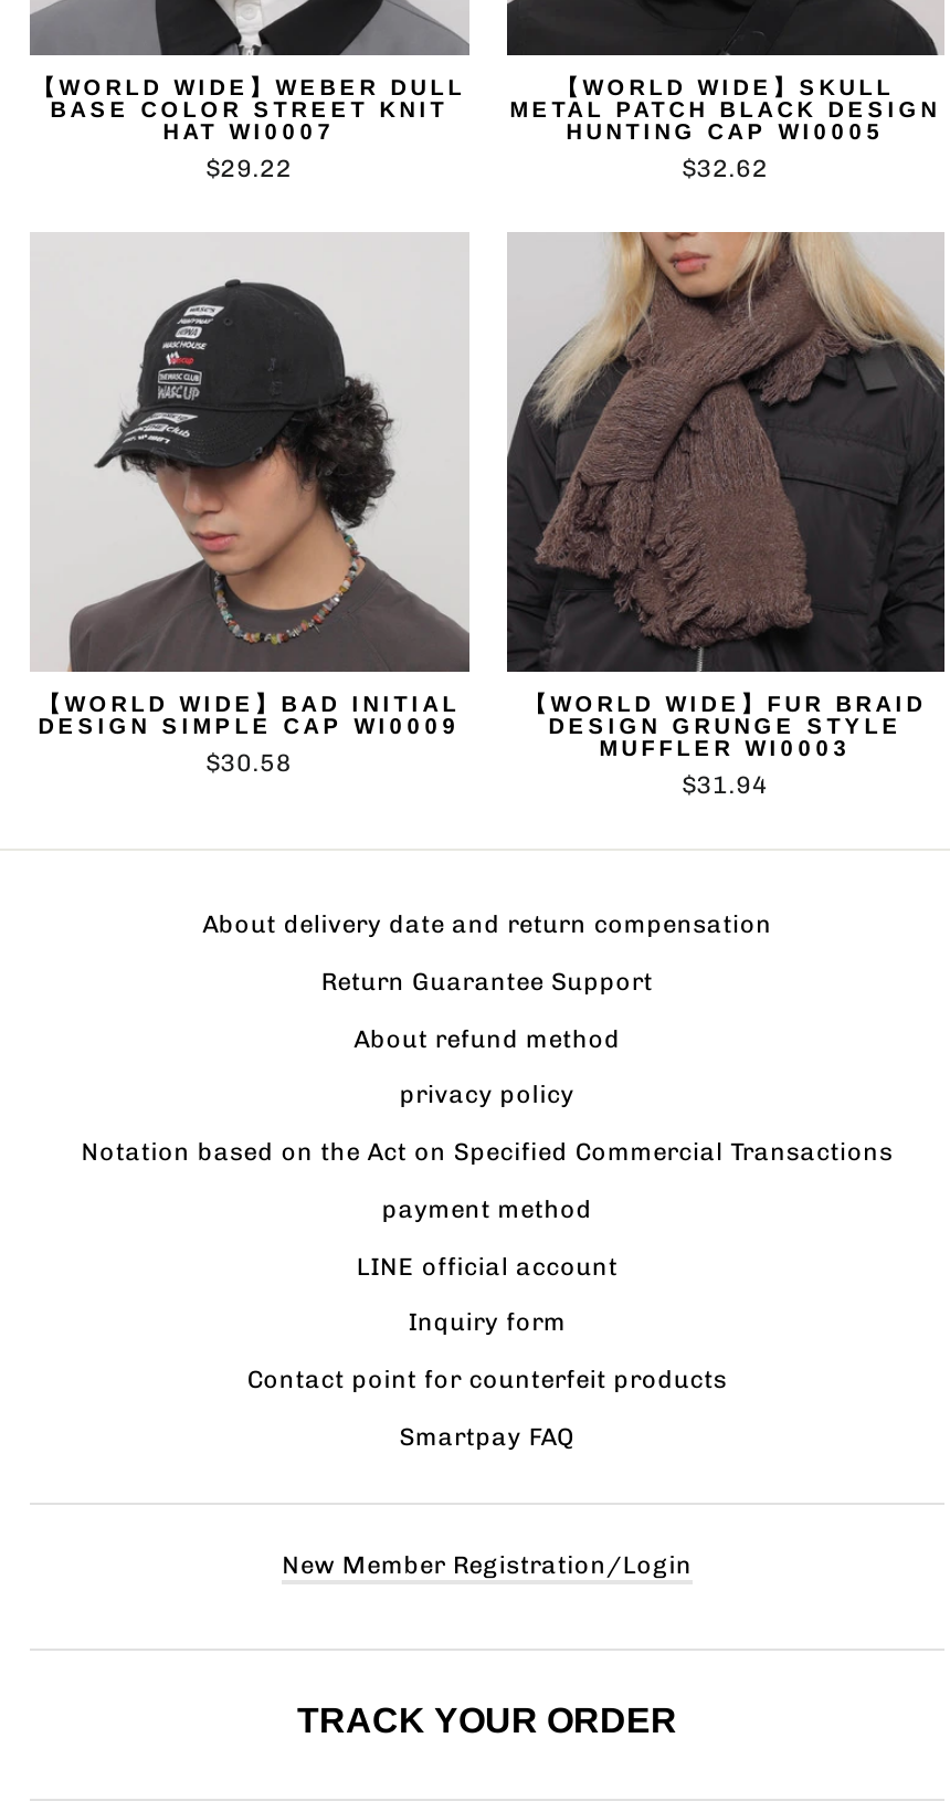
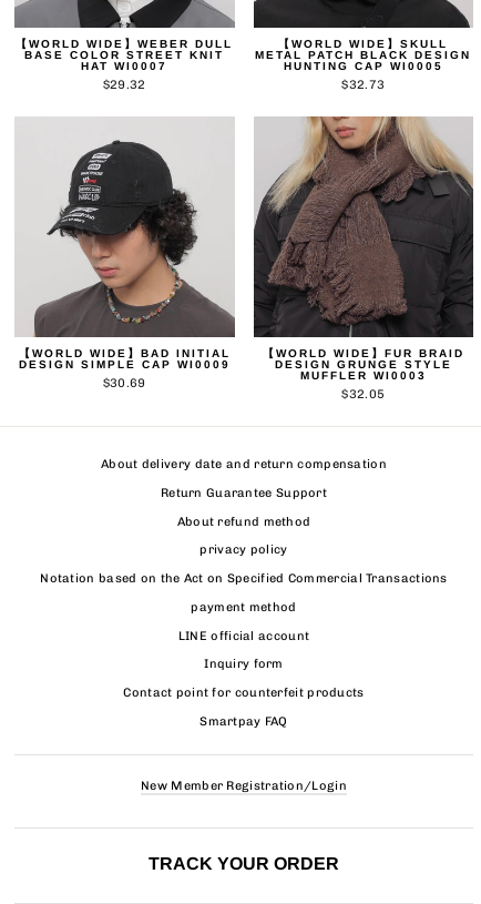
[206,155,292,183] $29.22 -> [103,78,146,92] $29.32
[682,155,768,183] $32.62 -> [342,78,385,92] $32.73
[206,748,292,777] $30.58 -> [103,375,146,390] $30.69
[682,770,768,799] $31.94 -> [342,387,385,401] $32.05

